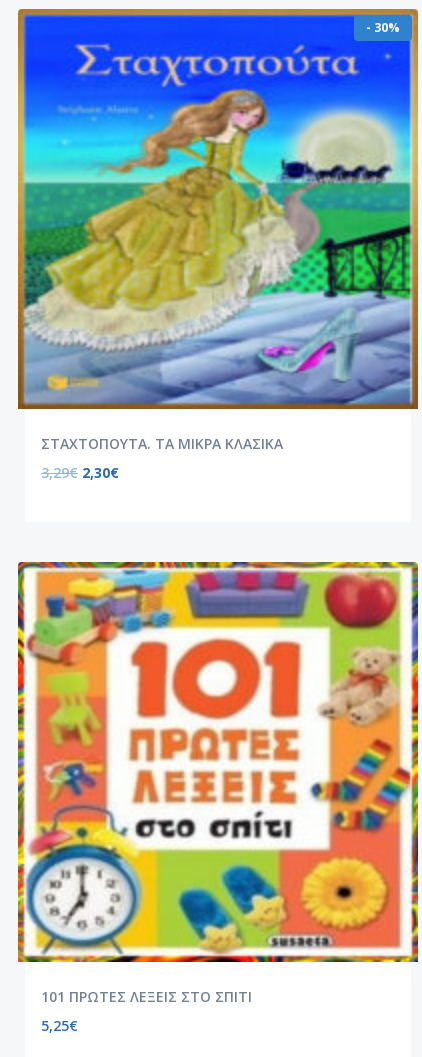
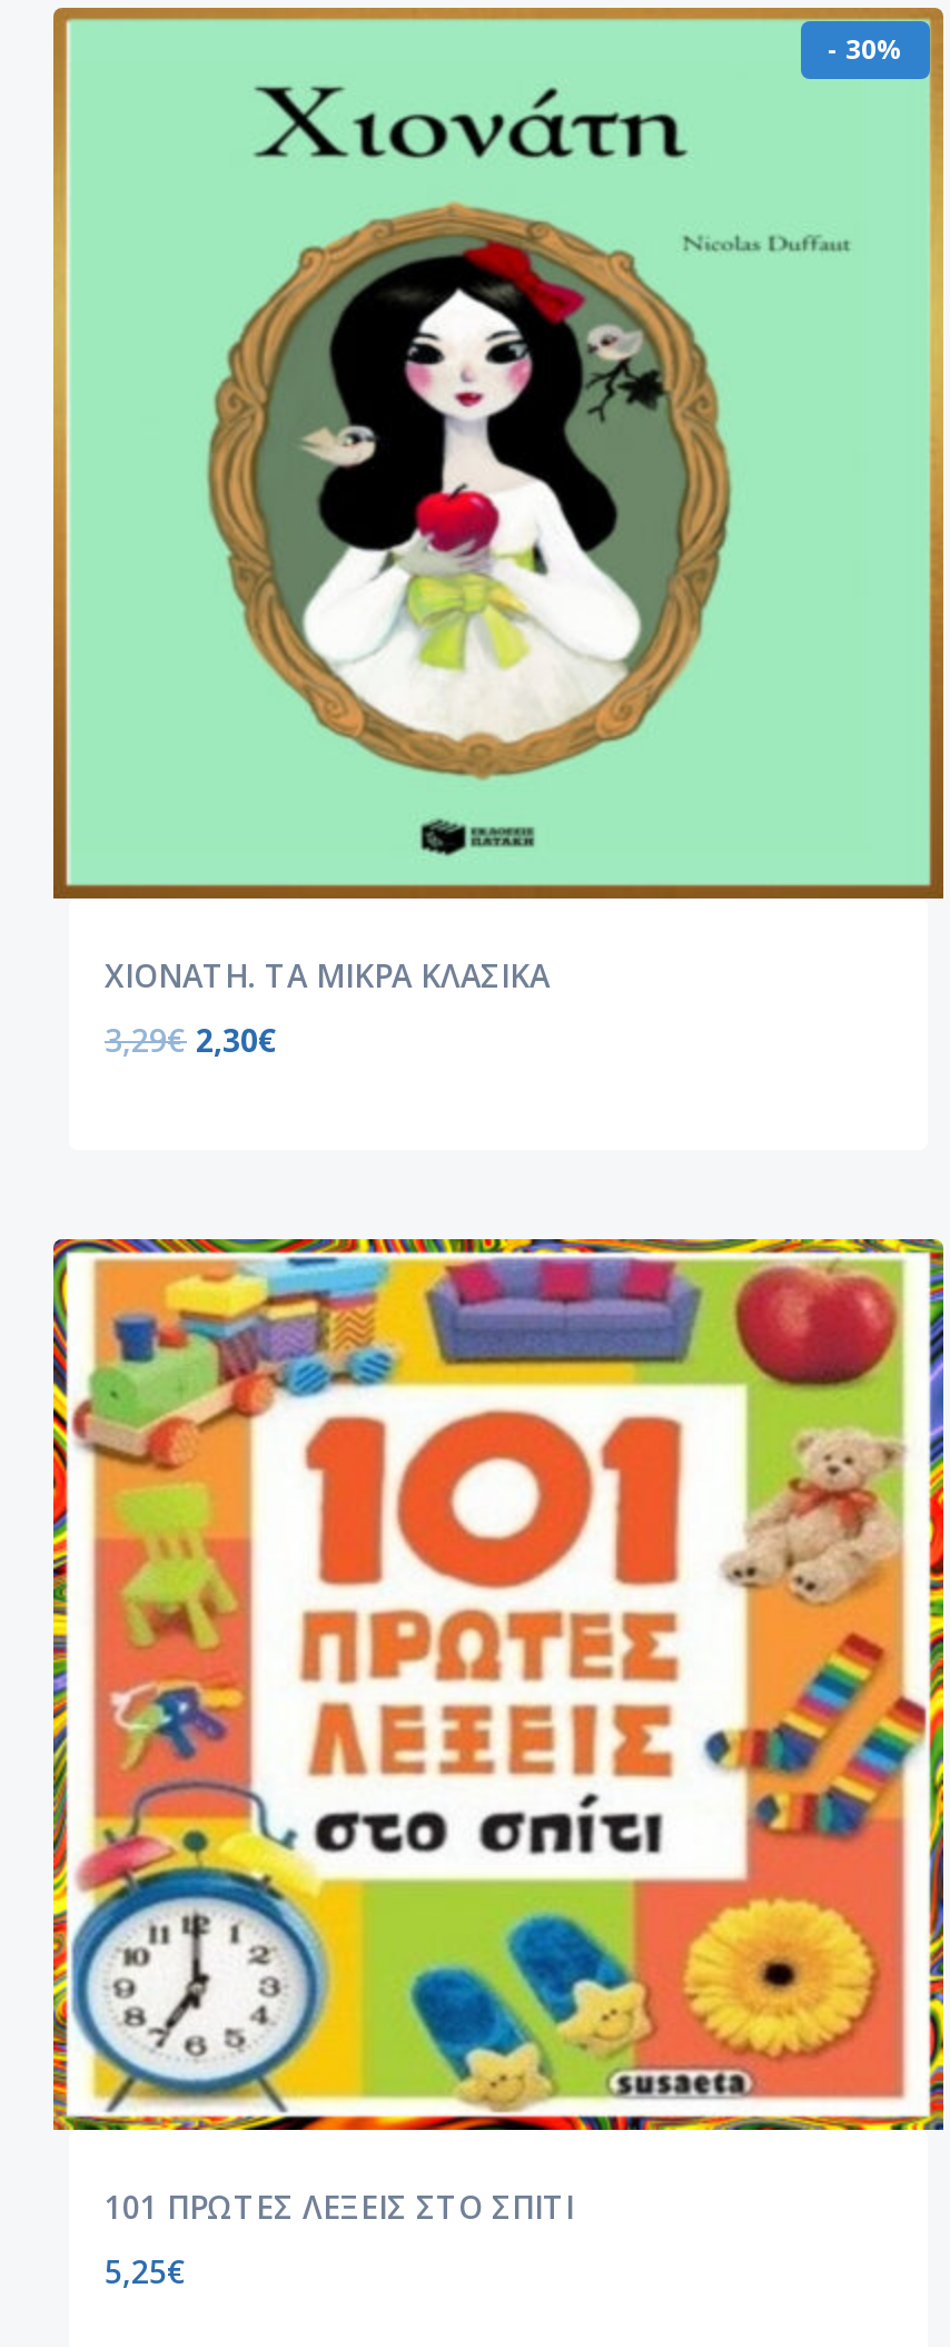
[23,14,412,453] [image] | ΣΤΑΧΤΟΠΟΥΤΑ. ΤΑ ΜΙΚΡΑ ΚΛΑΣΙΚΑ -> [65,19,930,998] [image] | ΧΙΟΝΑΤΗ. ΤΑ ΜΙΚΡΑ ΚΛΑΣΙΚΑ

